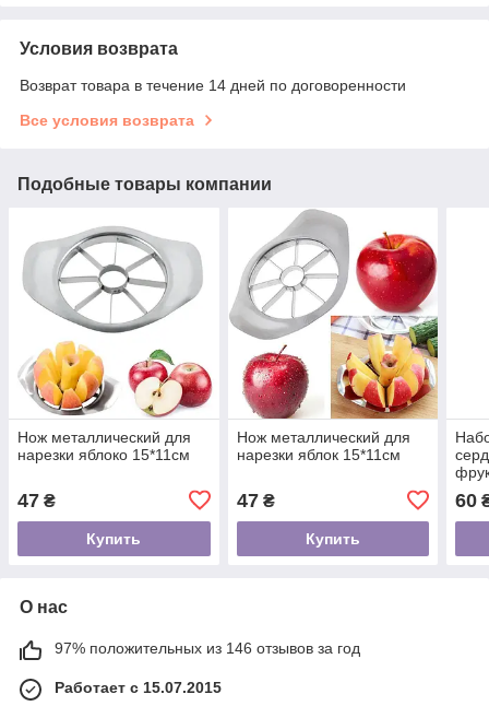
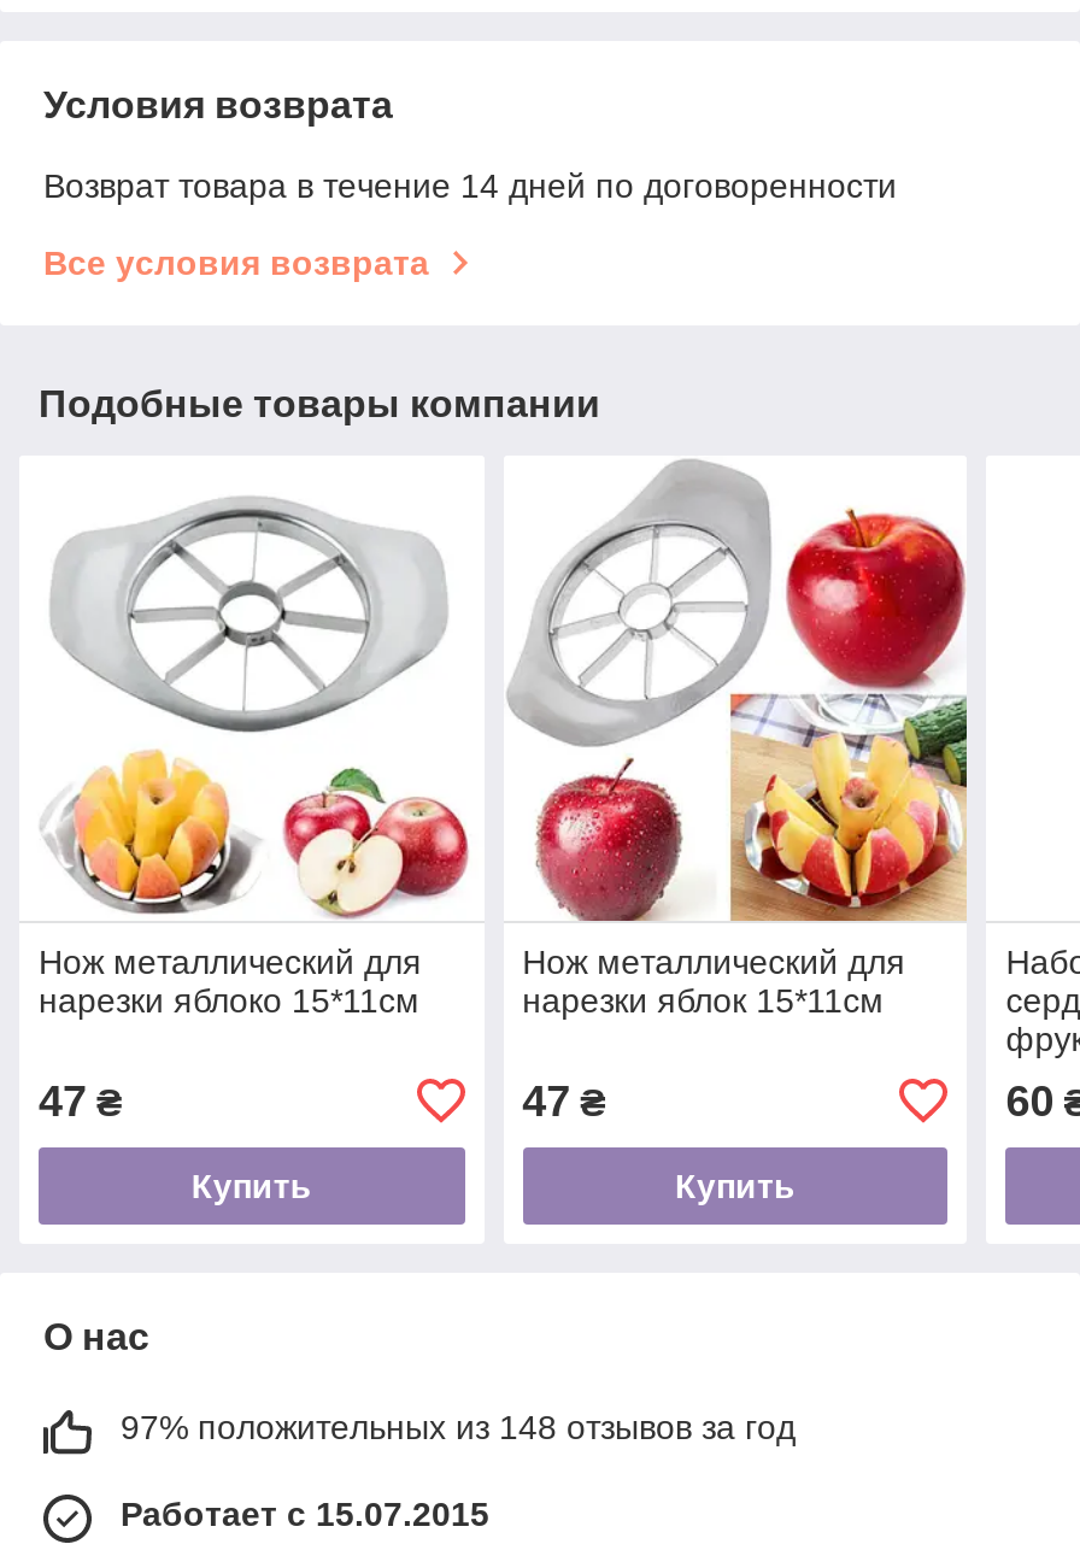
[55,639,360,657] 97% положительных из 146 отзывов за год -> [121,1407,796,1446] 97% положительных из 148 отзывов за год

